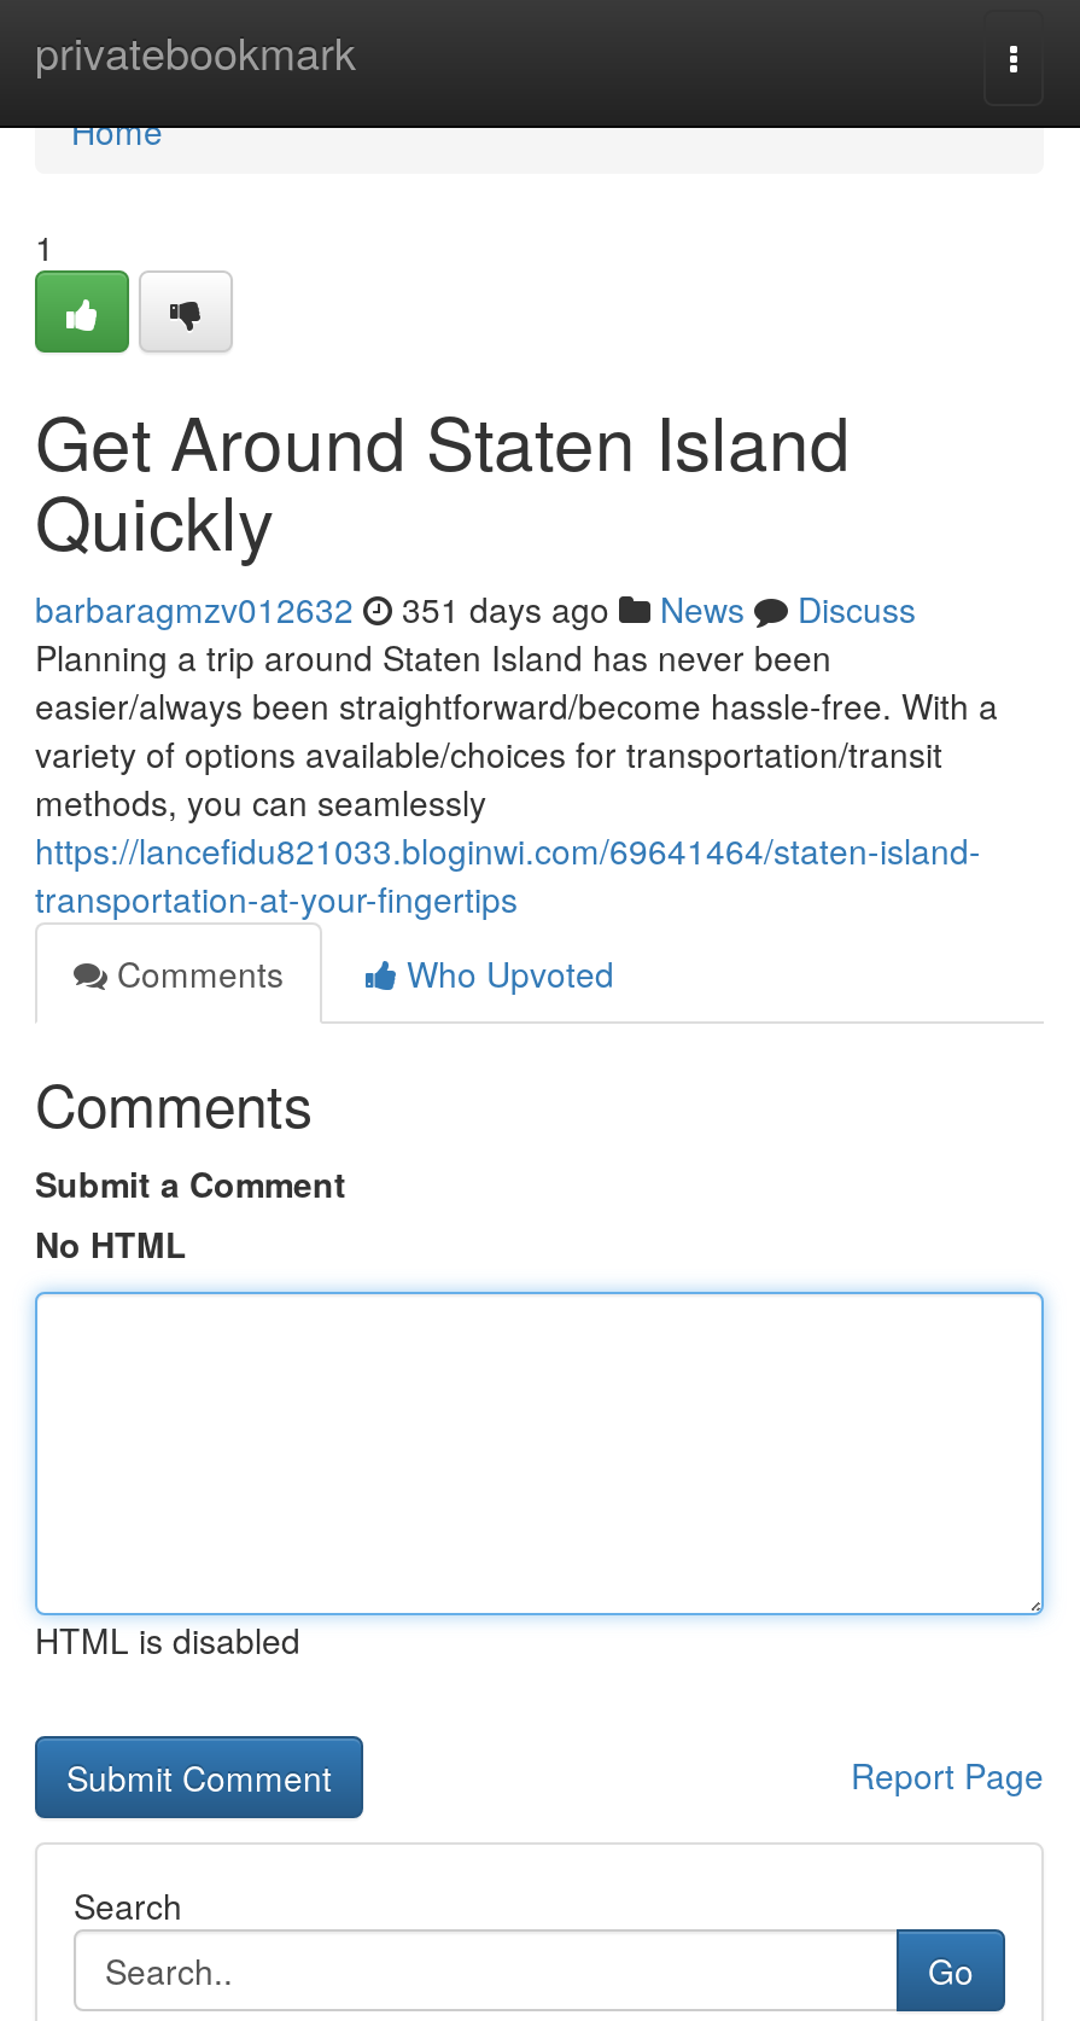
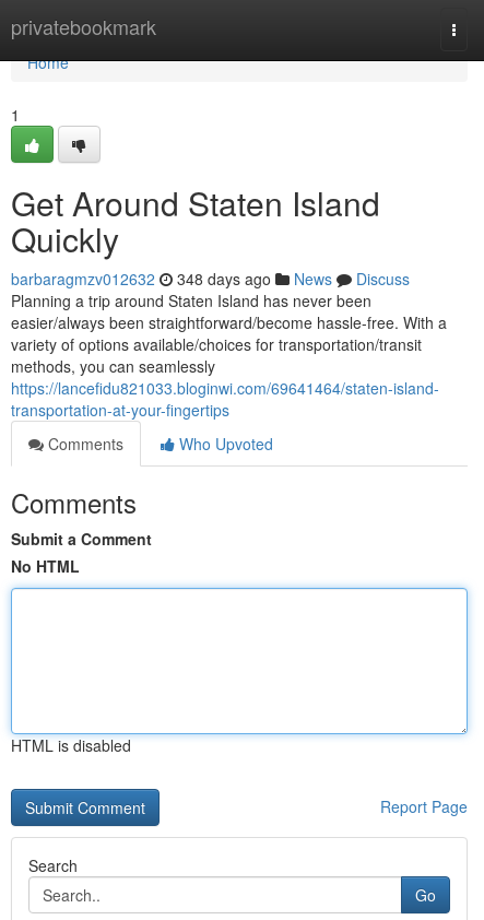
[35,584,916,633] barbaragmzv012632 351 days ago News Discuss -> [11,268,410,290] barbaragmzv012632 348 days ago News Discuss

